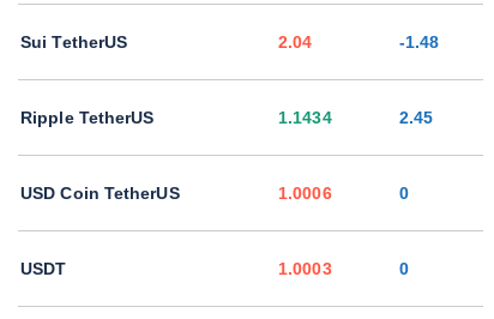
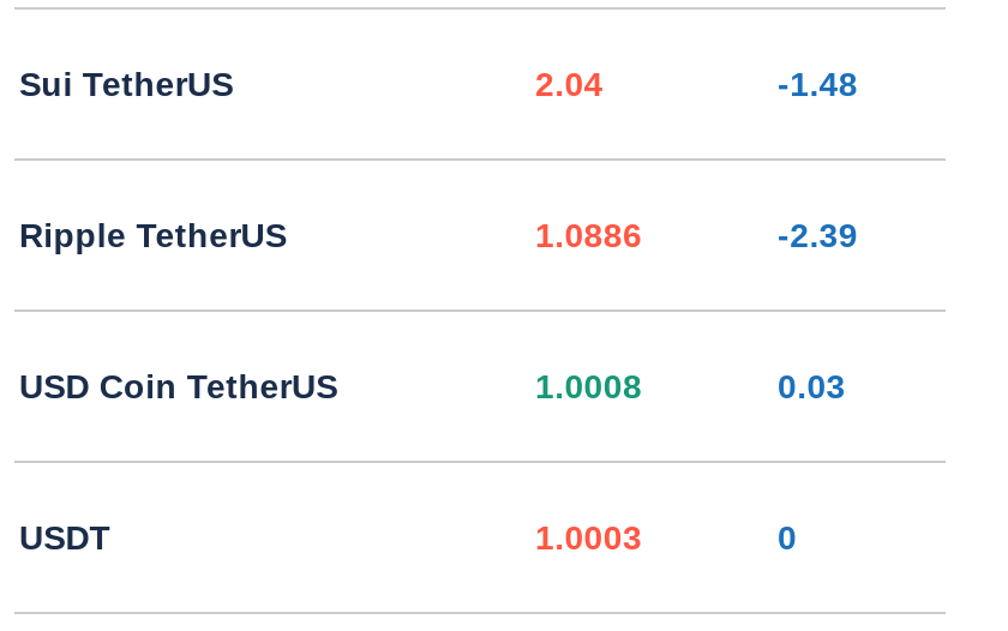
[278,108,332,127] 1.1434 -> [535,216,642,254] 1.0886
[399,108,433,127] 2.45 -> [778,216,858,254] -2.39
[278,183,332,203] 1.0006 -> [535,367,642,405] 1.0008
[399,183,409,203] 0 -> [778,367,846,405] 0.03

